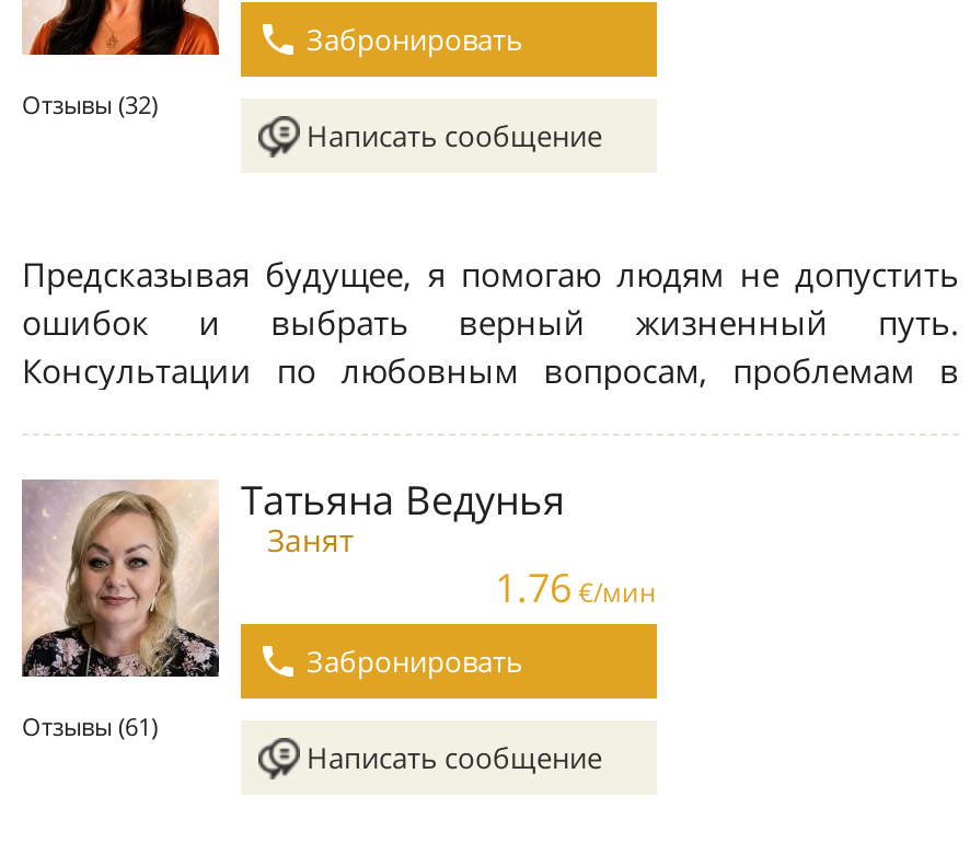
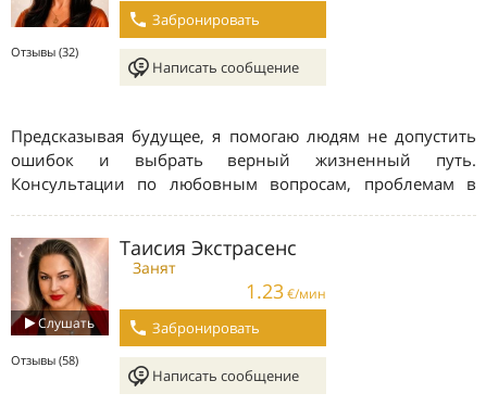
[241,473,565,526] Татьяна Ведунья -> [120,234,297,261] Таисия Экстрасенс
[20,495,210,742] [image] | Отзывы (61) -> [10,245,108,368] [image] | Слушать | Отзывы (58)
[495,561,657,613] 1.76€/мин -> [246,278,326,304] 1.23€/мин

